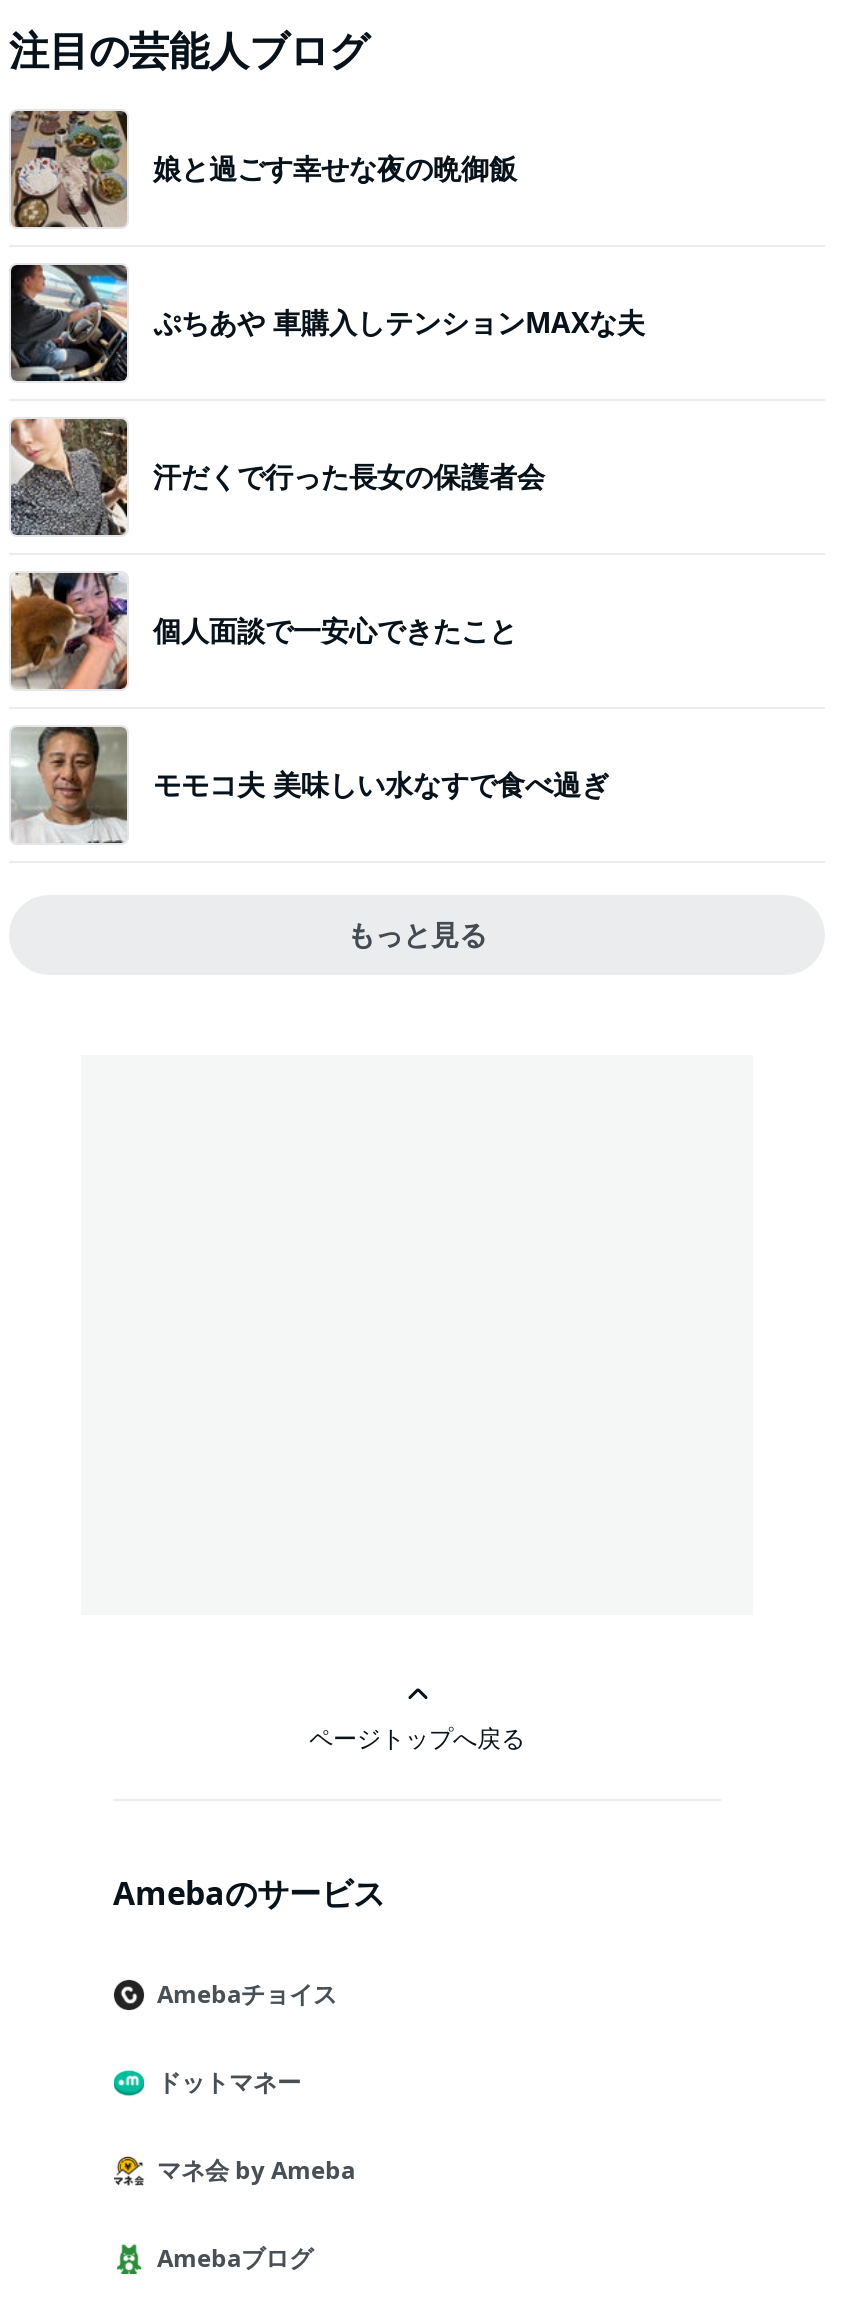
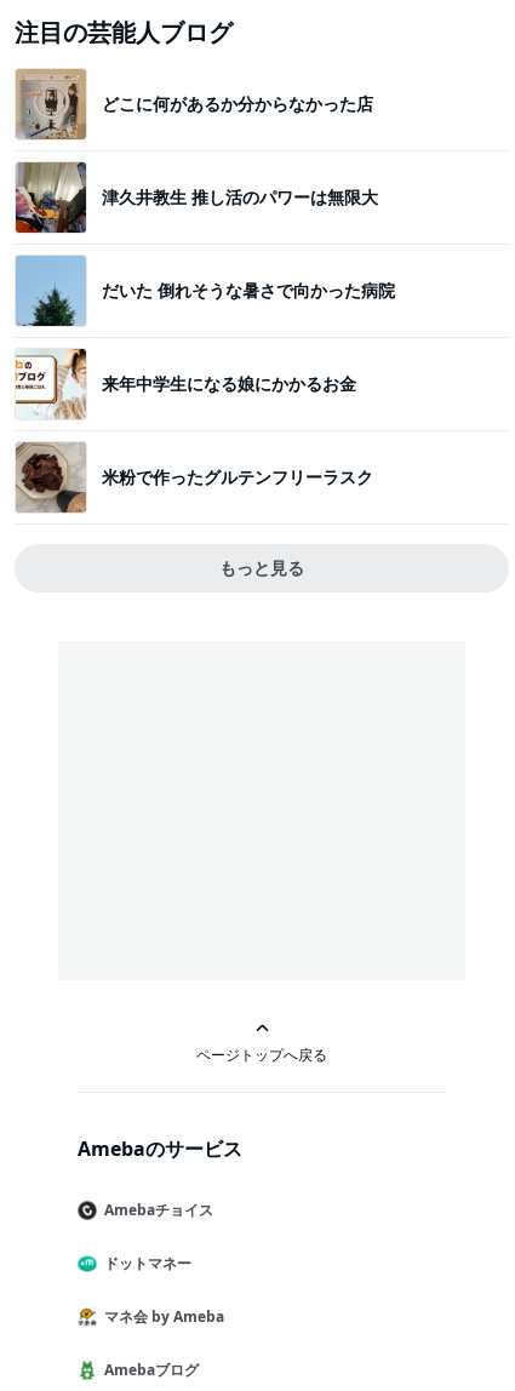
[9,109,517,229] [image] | 娘と過ごす幸せな夜の晩御飯 -> [15,68,373,141] [image] | どこに何があるか分からなかった店
[9,263,645,383] [image] | ぷちあや 車購入しテンションMAXな夫 -> [15,161,378,234] [image] | 津久井教生 推し活のパワーは無限大
[9,417,545,537] [image] | 汗だくで行った長女の保護者会 -> [15,254,395,327] [image] | だいた 倒れそうな暑さで向かった病院
[9,571,517,691] [image] | 個人面談で一安心できたこと -> [15,348,356,420] [image] | 来年中学生になる娘にかかるお金
[11,725,609,845] [image] | モモコ夫 美味しい水なすで食べ過ぎ -> [16,441,373,513] [image] | 米粉で作ったグルテンフリーラスク

